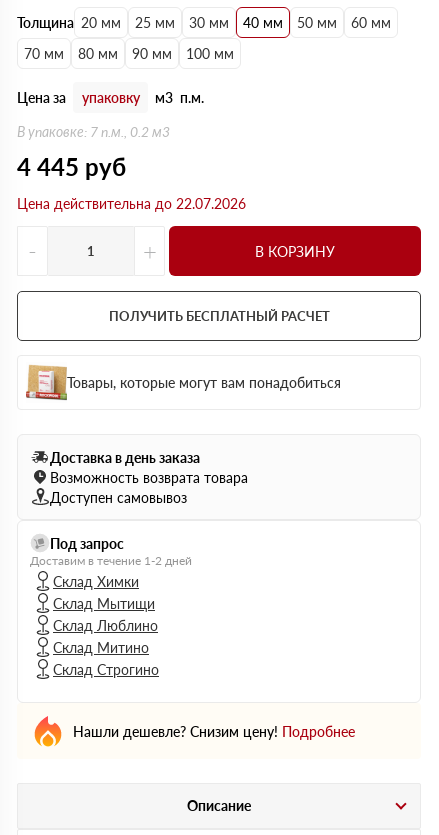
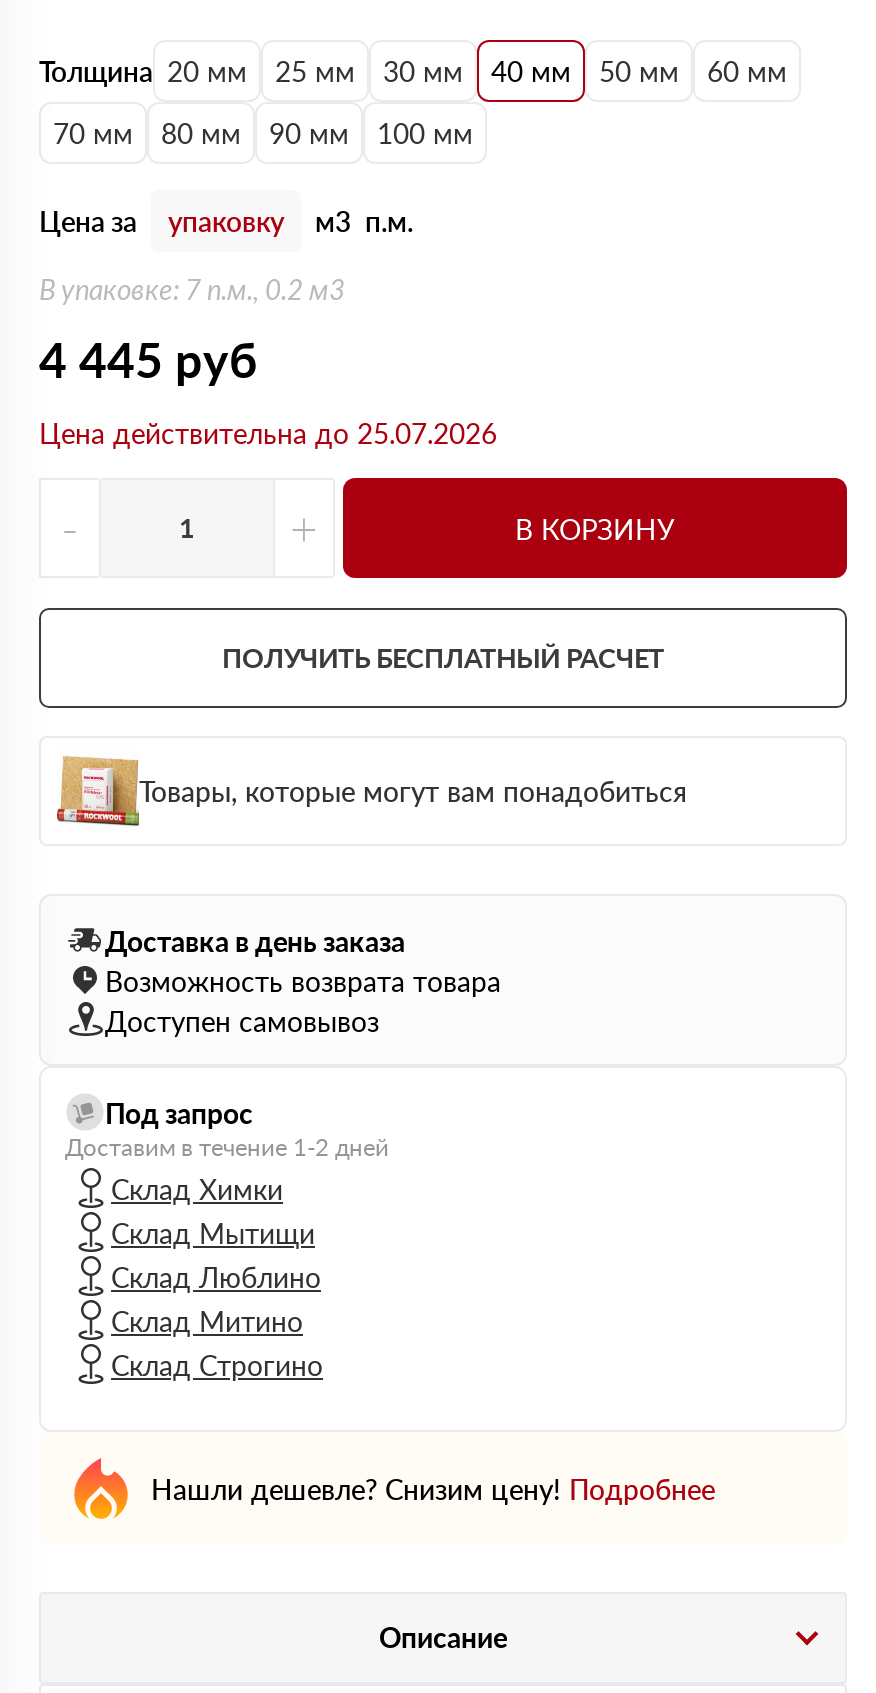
[17,195,246,212] Цена действительна до 22.07.2026 -> [39,416,497,450] Цена действительна до 25.07.2026

